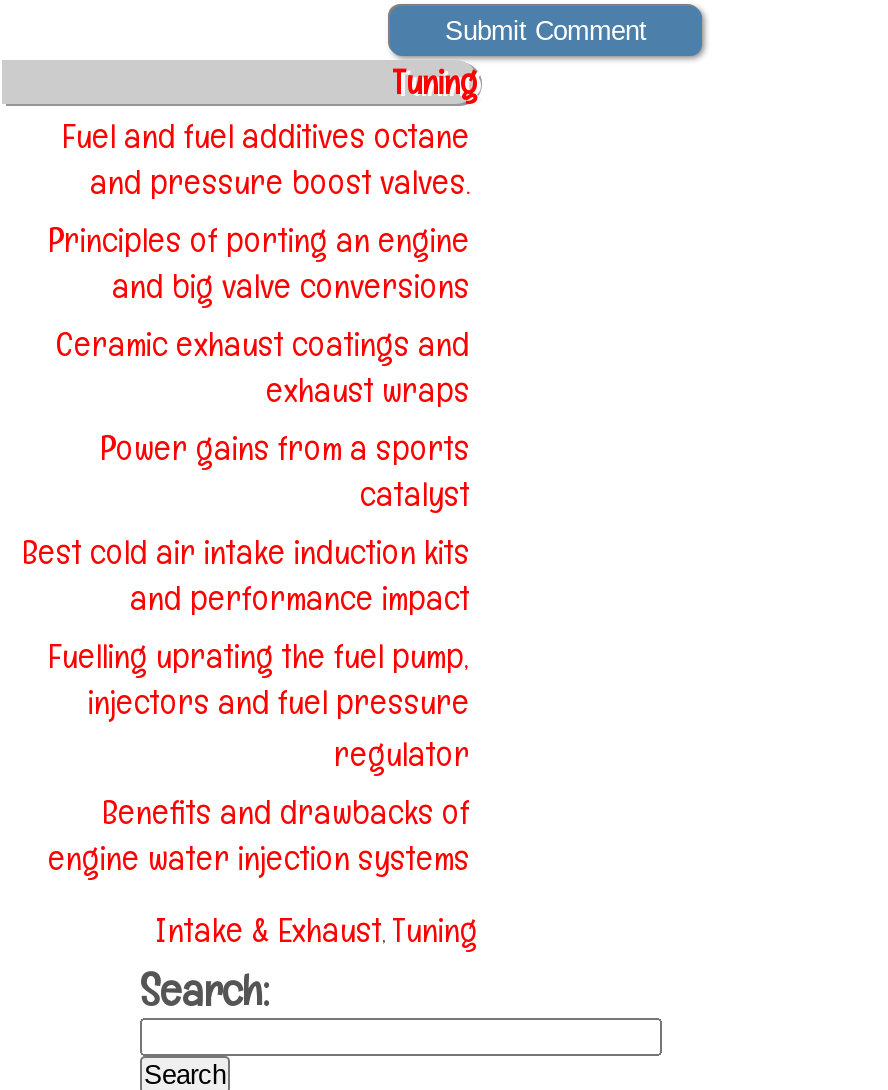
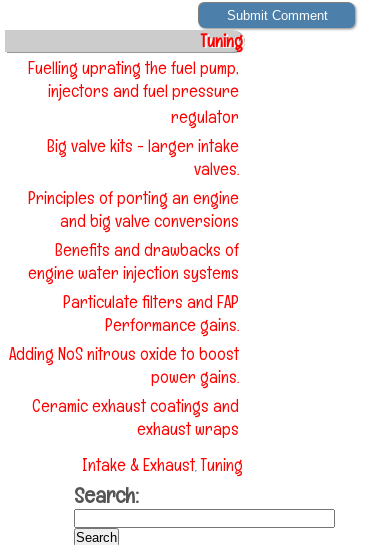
[22,115,470,629] Fuel and fuel additives octane | and pressure boost valves. | Power gains from a sports | catalyst | Best cold air intake induction kits | and performance impact -> none
moved [48,219,470,317] -> [28,187,239,236]: Principles of porting an engine | and big valve conversions
moved [56,323,470,421] -> [32,395,239,444]: Ceramic exhaust coatings and | exhaust wraps
moved [48,635,470,785] -> [28,57,239,132]: Fuelling uprating the fuel pump, | injectors and fuel pressure | regulator
moved [48,791,470,889] -> [28,239,239,288]: Benefits and drawbacks of | engine water injection systems
none -> [47,135,239,184] Big valve kits - larger intake | valves.
none -> [9,291,239,392] Particulate filters and FAP | Performance gains. | Adding NoS nitrous oxide to boost | power gains.

